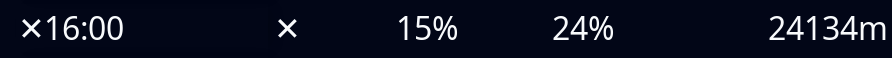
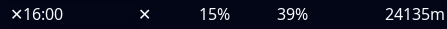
[552,7,888,51] 24% | 24134m -> [277,3,445,25] 39% | 24135m

